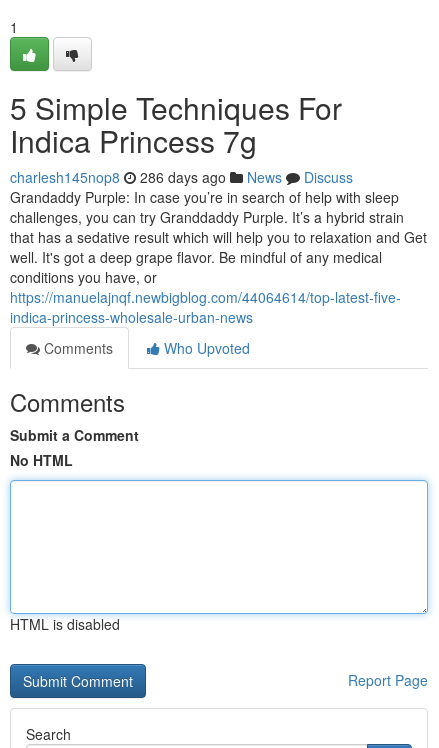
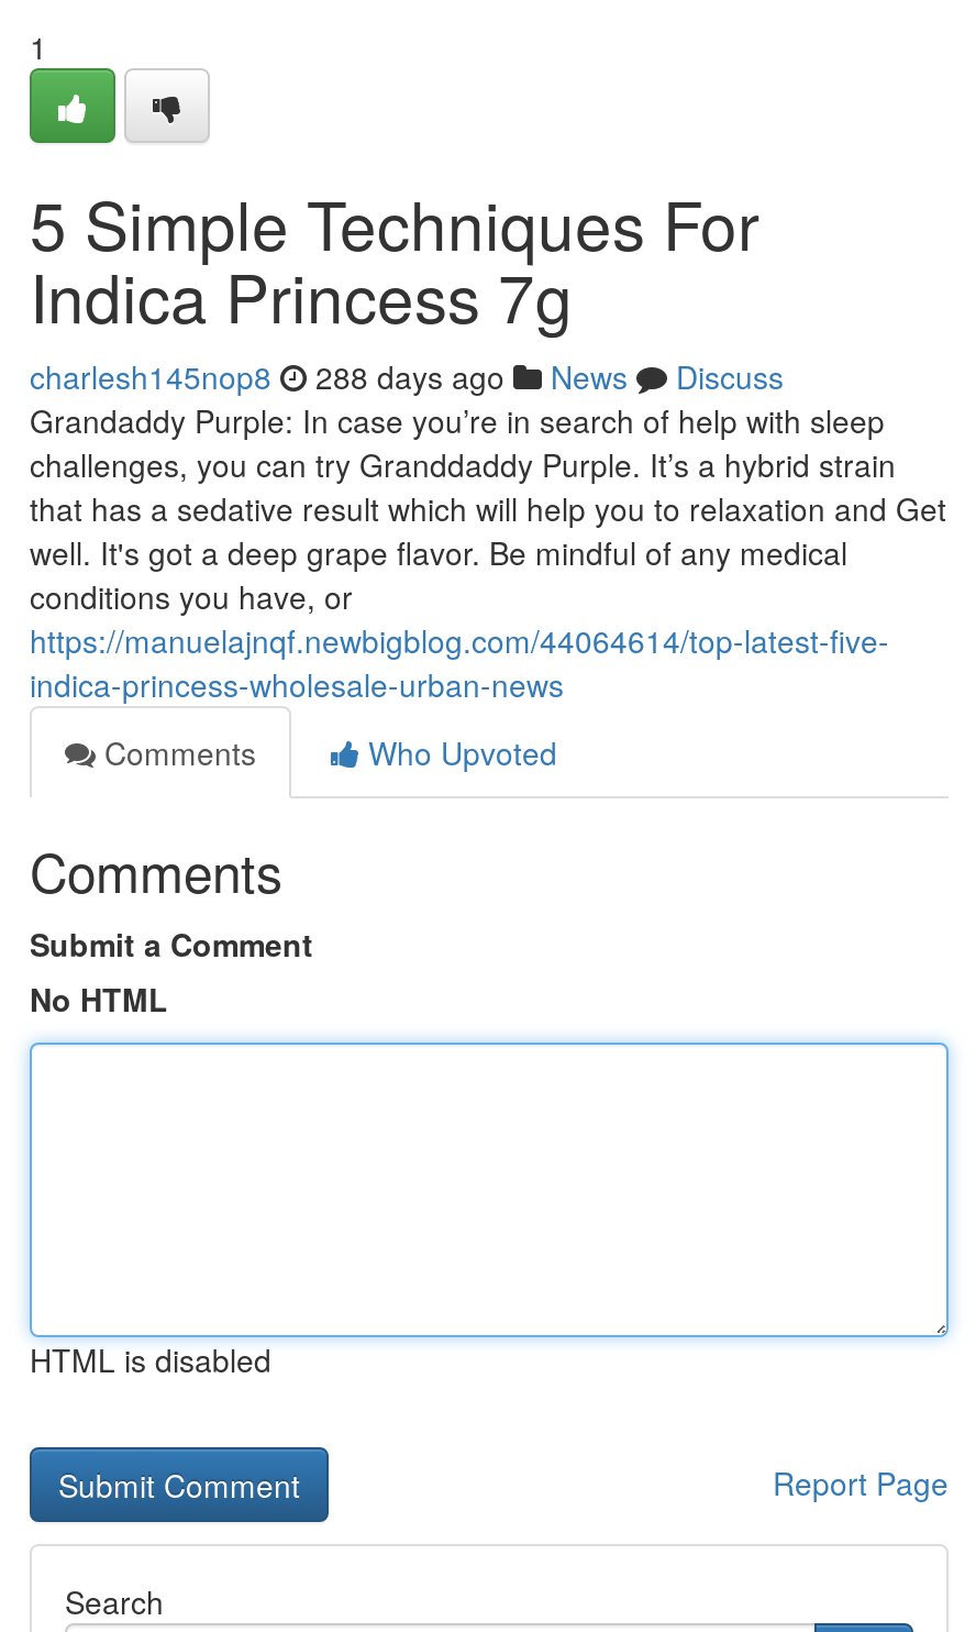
[10,167,353,187] charlesh145nop8 286 days ago News Discuss -> [30,354,784,398] charlesh145nop8 288 days ago News Discuss

